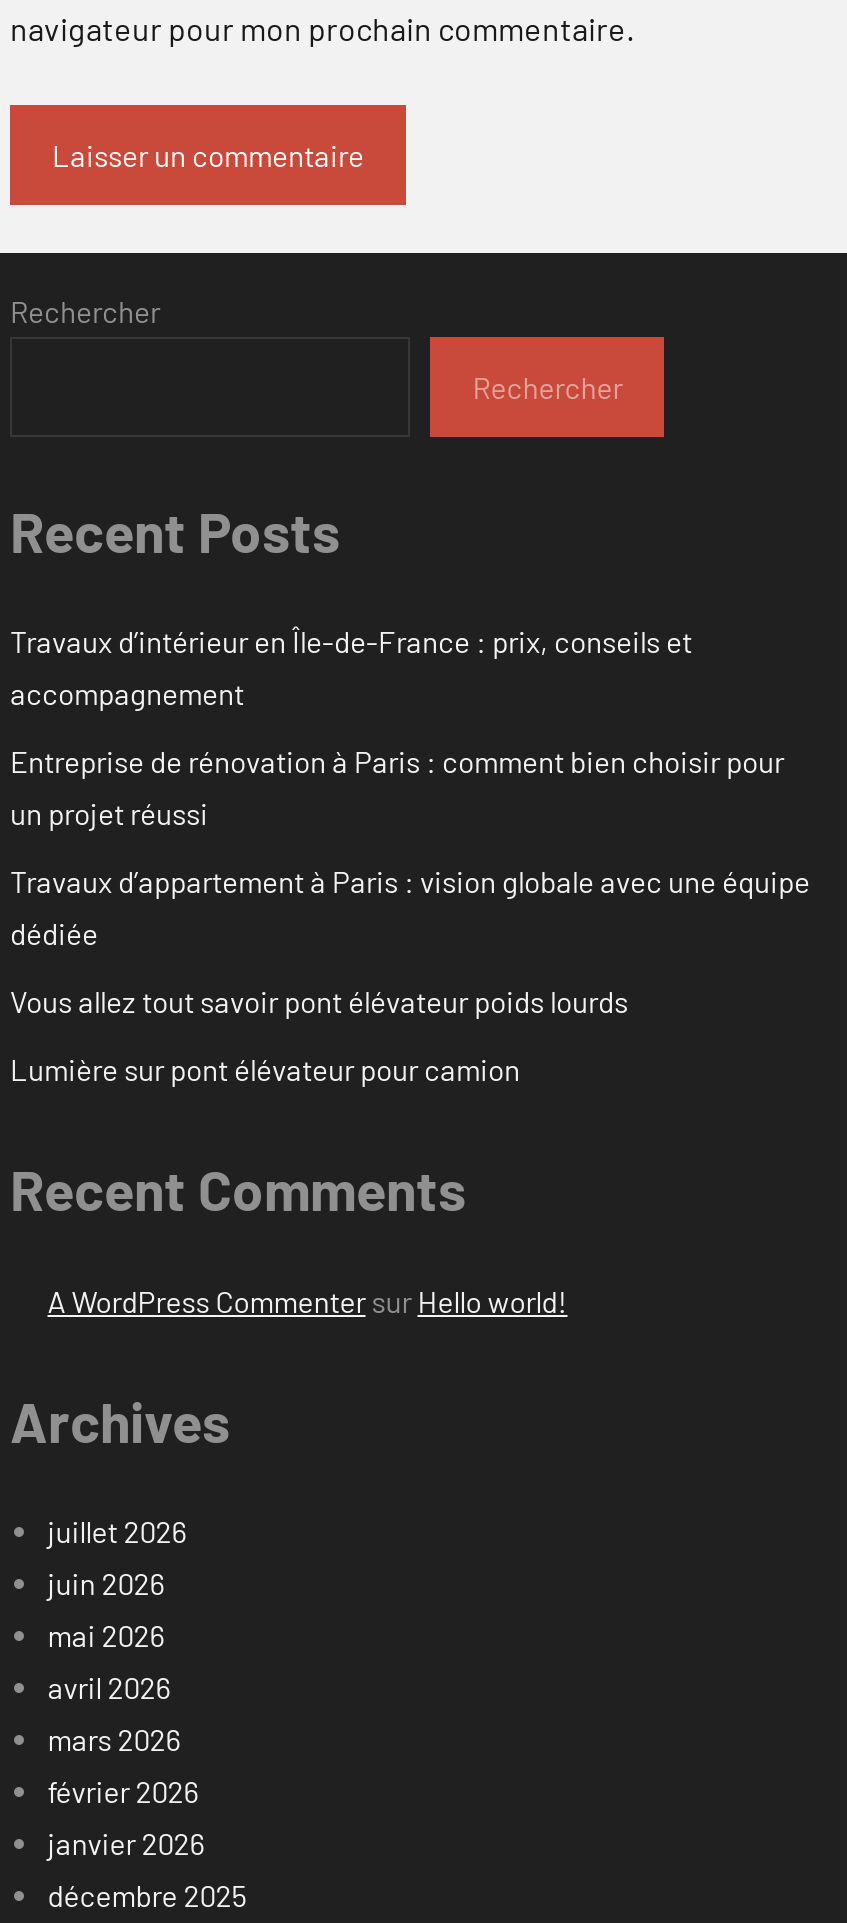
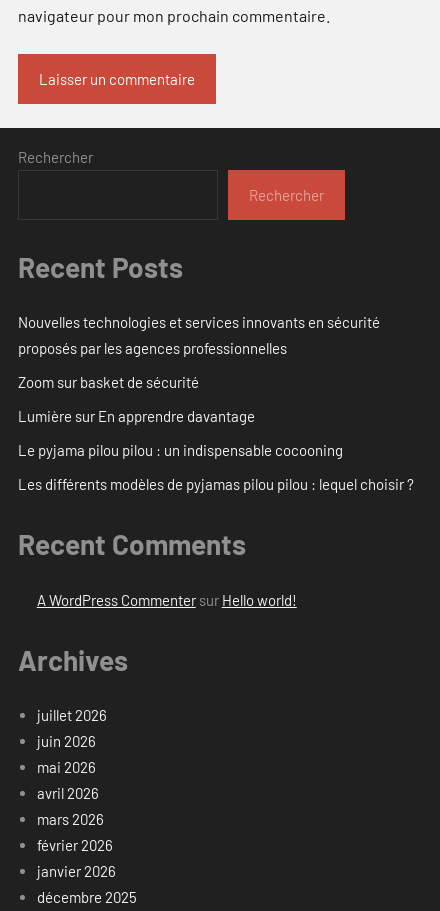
[10,624,692,712] Travaux d’intérieur en Île-de-France : prix, conseils et | accompagnement -> [18,313,380,357] Nouvelles technologies et services innovants en sécurité | proposés par les agences professionnelles
[10,744,784,832] Entreprise de rénovation à Paris : comment bien choisir pour | un projet réussi -> [18,373,199,391] Zoom sur basket de sécurité
[10,864,810,952] Travaux d’appartement à Paris : vision globale avec une équipe | dédiée -> [18,407,255,425] Lumière sur En apprendre davantage
[10,984,628,1020] Vous allez tout savoir pont élévateur poids lourds -> [18,441,343,459] Le pyjama pilou pilou : un indispensable cocooning
[10,1052,520,1088] Lumière sur pont élévateur pour camion -> [18,475,414,493] Les différents modèles de pyjamas pilou pilou : lequel choisir ?

